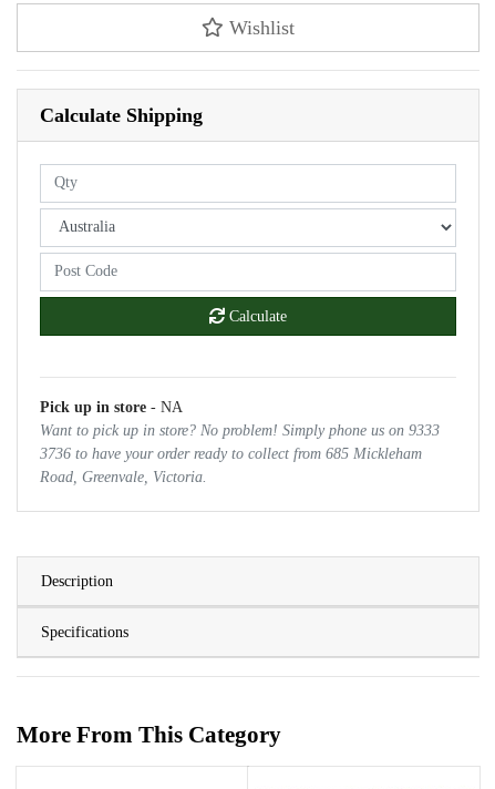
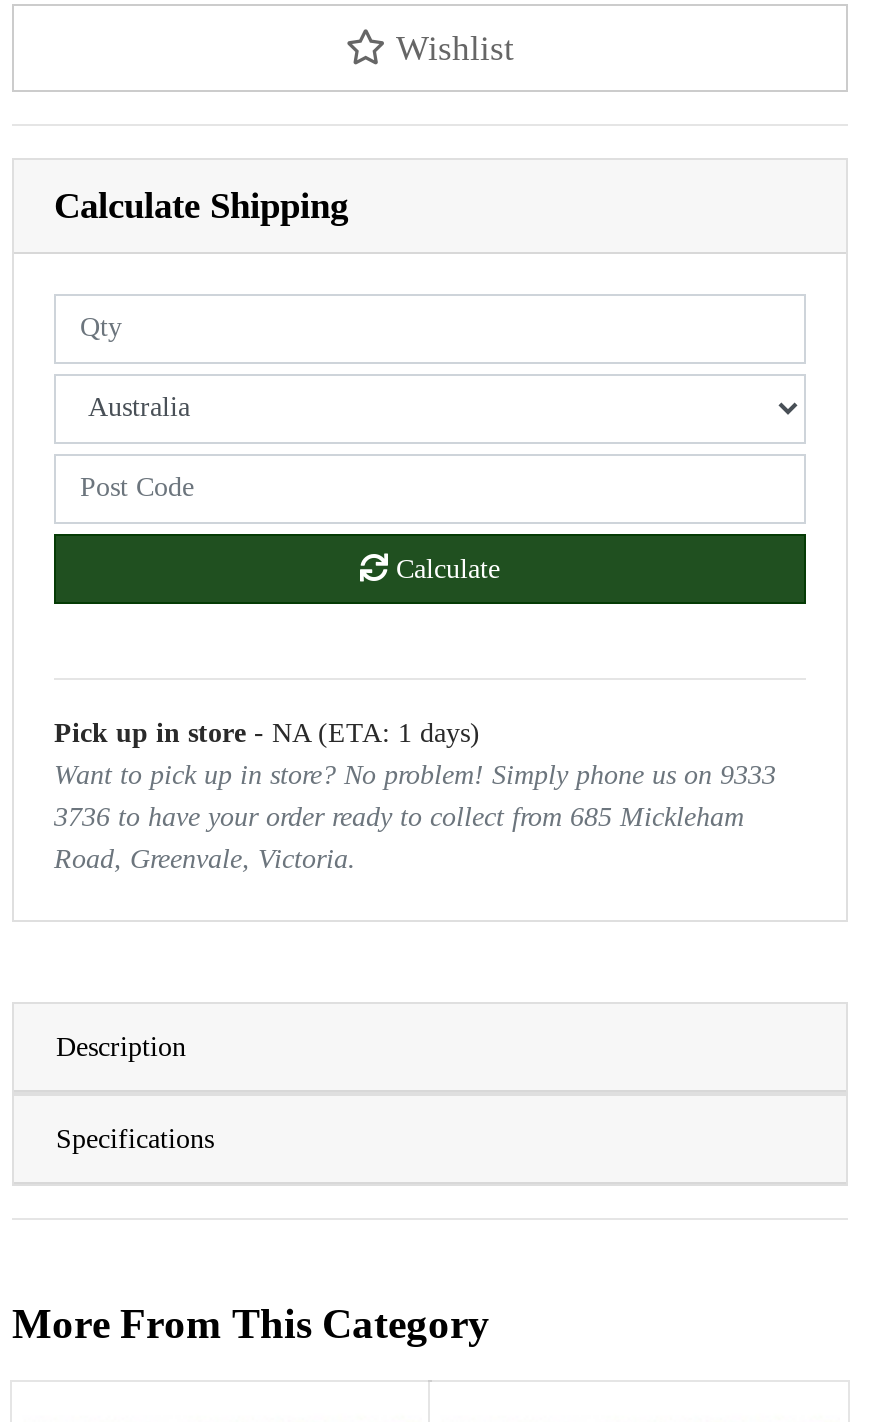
[40,399,183,415] Pick up in store - NA -> [54,718,480,748] Pick up in store - NA (ETA: 1 days)

